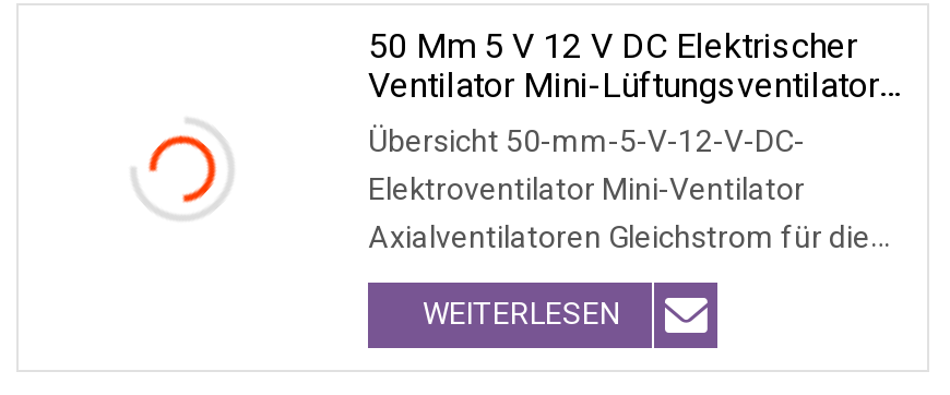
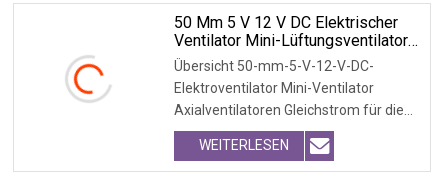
[147,119,235,202] [image] -> [66,55,104,95] [image]

